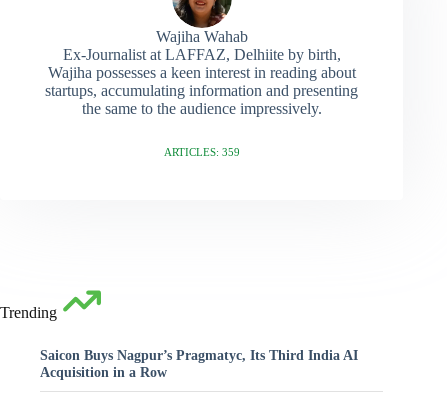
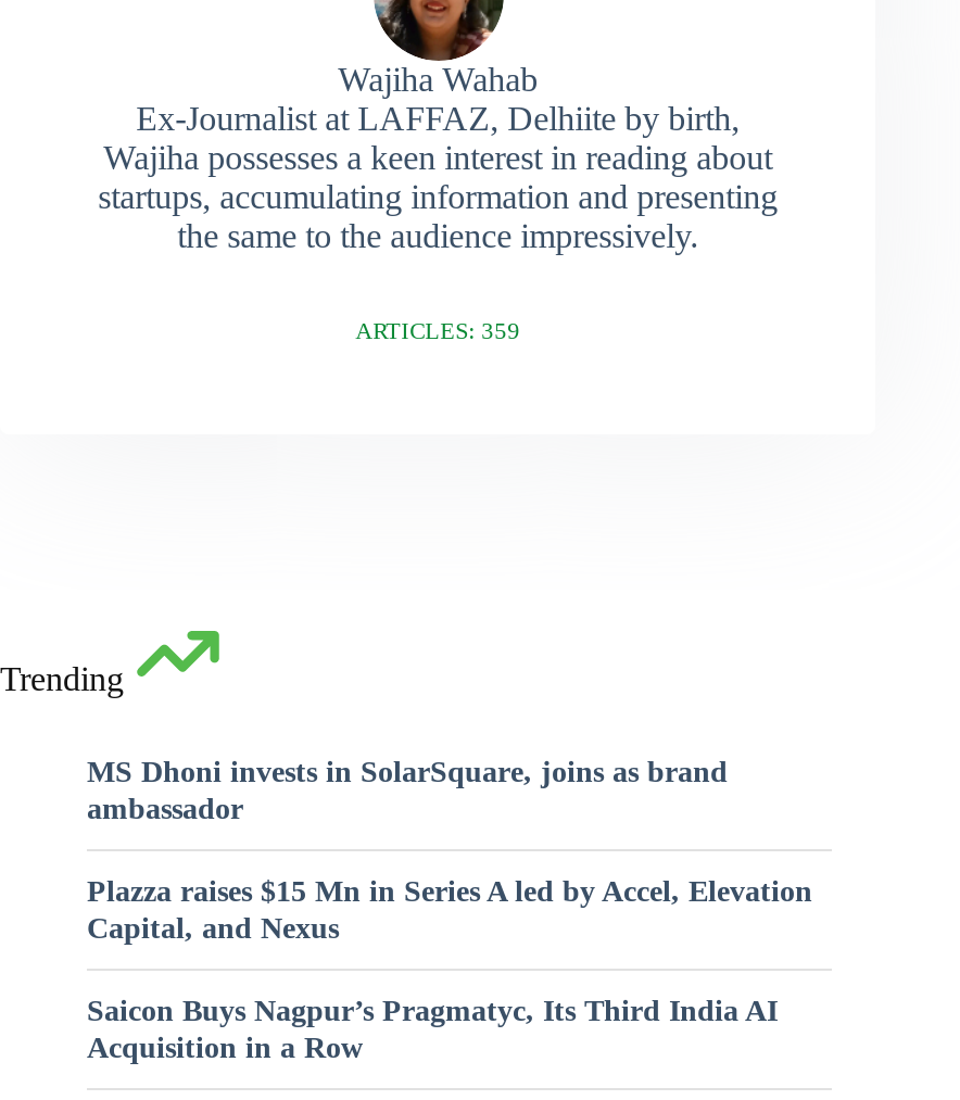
none -> [87,754,812,945] MS Dhoni invests in SolarSquare, joins as brand | ambassador | Plazza raises $15 Mn in Series A led by Accel, Elevation | Capital, and Nexus

